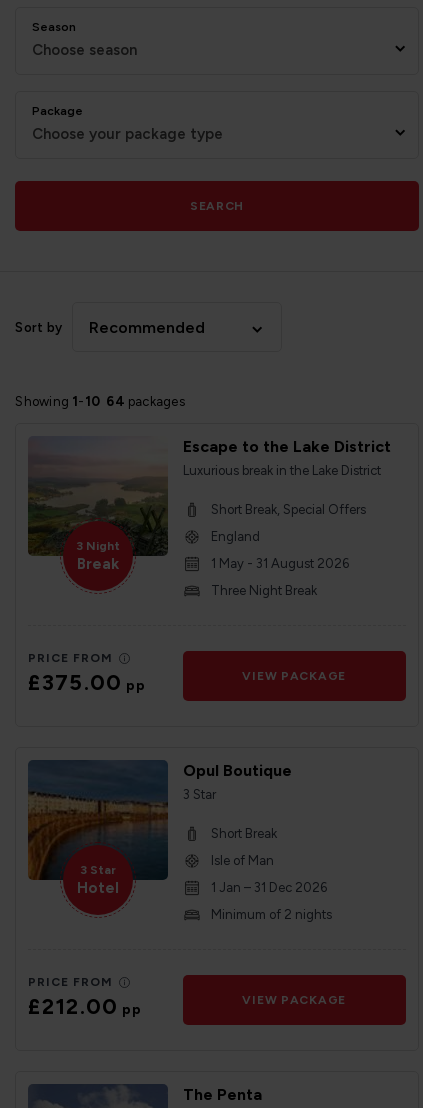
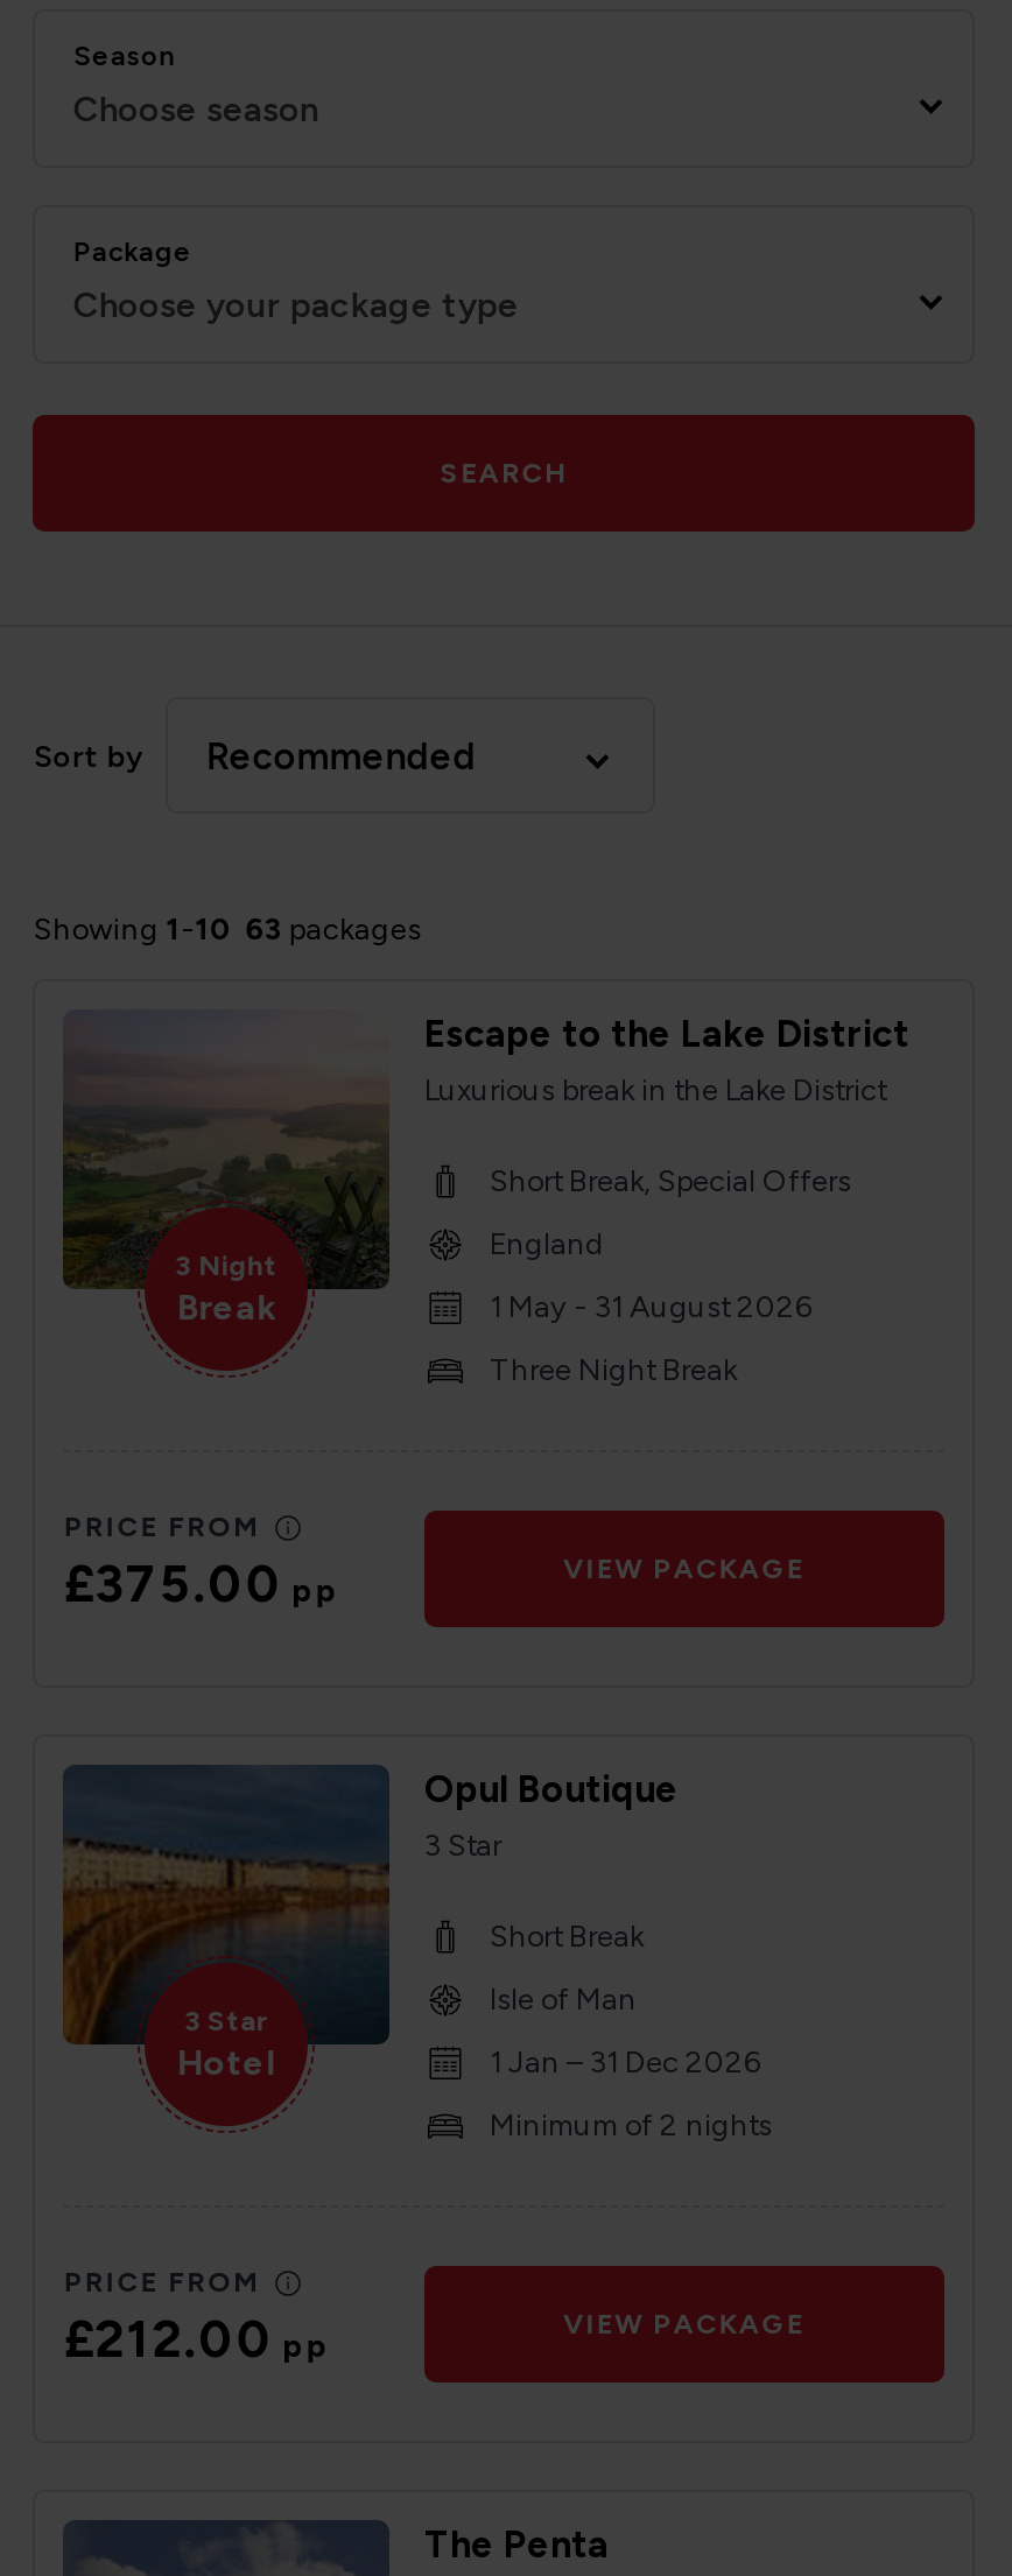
[15,394,185,409] Showing 1 -10 64 packages -> [34,912,422,947] Showing 1 -10 63 packages

